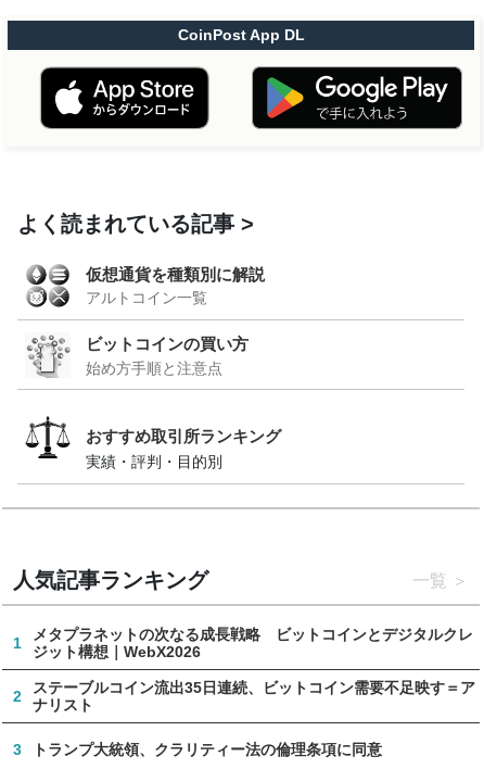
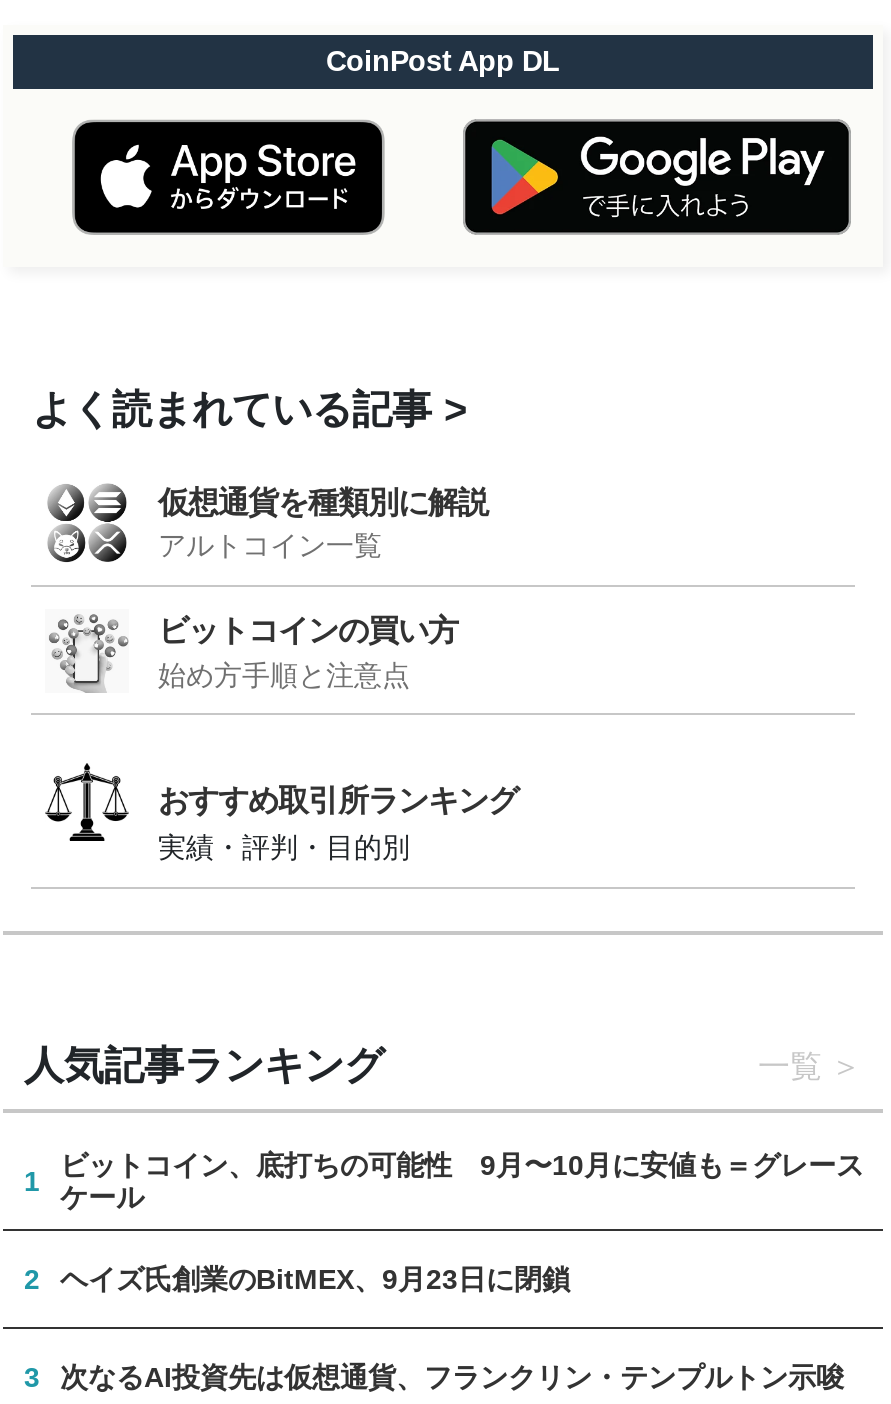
[33,626,474,661] メタプラネットの次なる成長戦略 ビットコインとデジタルクレ | ジット構想｜WebX2026 -> [60,1150,864,1214] ビットコイン、底打ちの可能性 9月〜10月に安値も＝グレース | ケール
[33,679,476,714] ステーブルコイン流出35日連続、ビットコイン需要不足映す＝ア | ナリスト -> [60,1264,570,1296] ヘイズ氏創業のBitMEX、9月23日に閉鎖
[33,741,383,759] トランプ大統領、クラリティー法の倫理条項に同意 -> [60,1362,844,1394] 次なるAI投資先は仮想通貨、フランクリン・テンプルトン示唆

